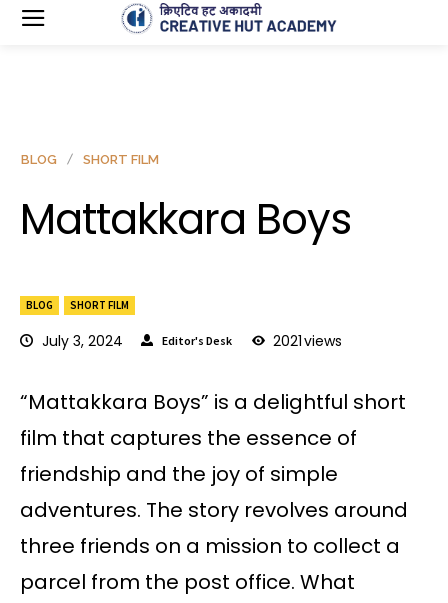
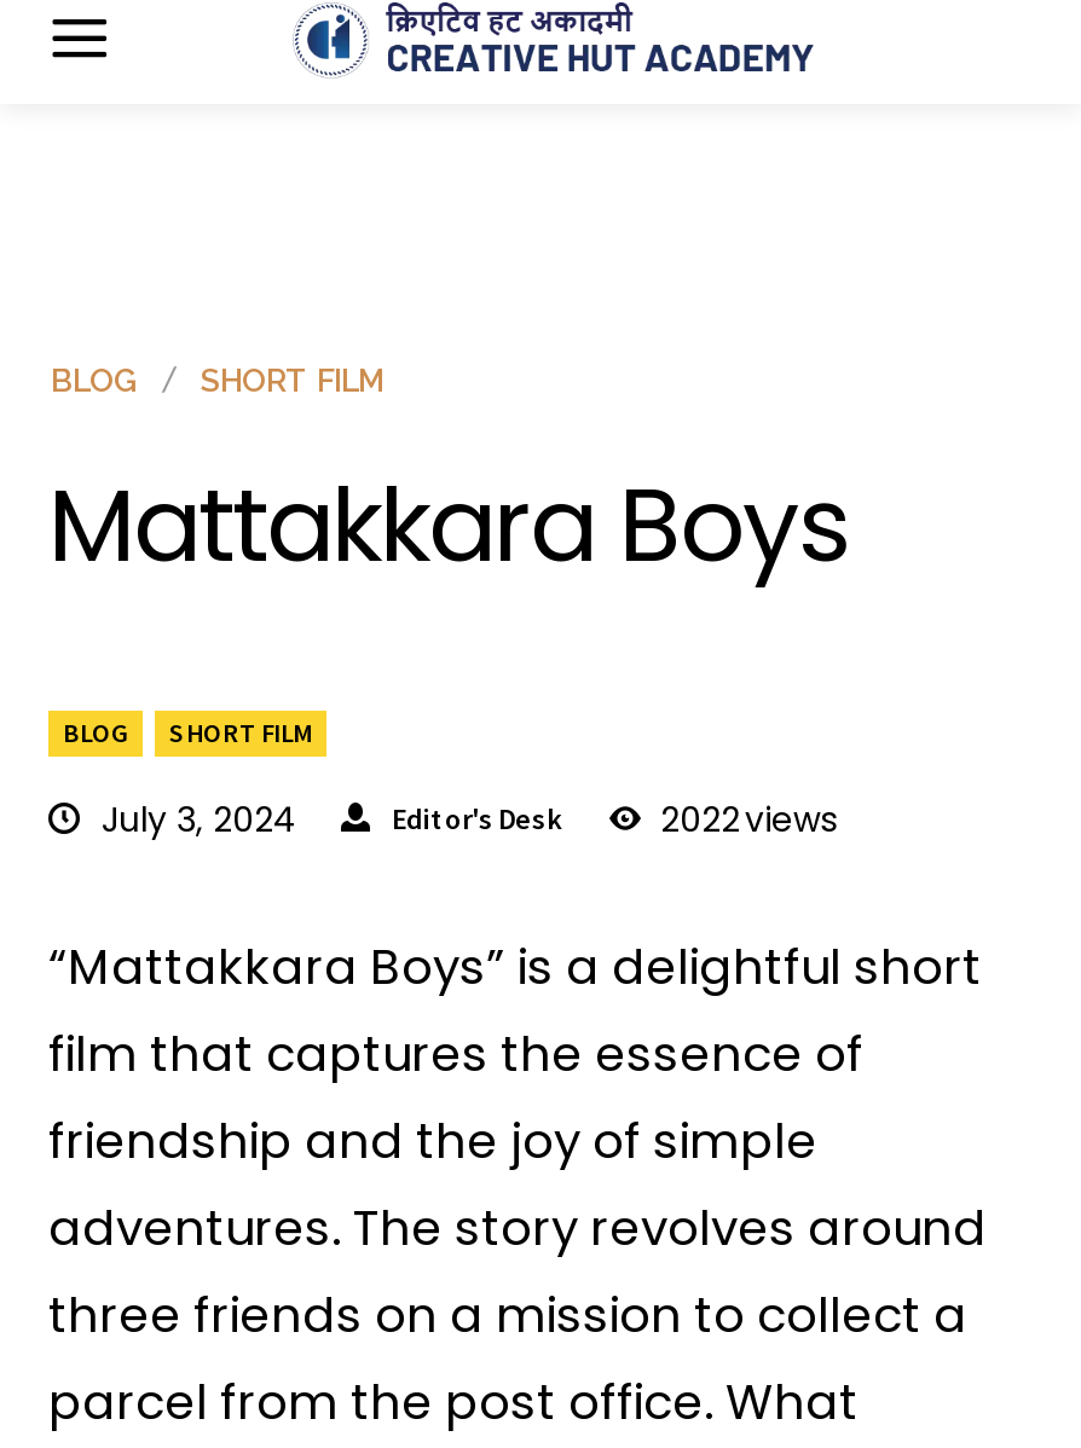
[273,331,342,351] 2021 views -> [660,796,837,844] 2022 views

